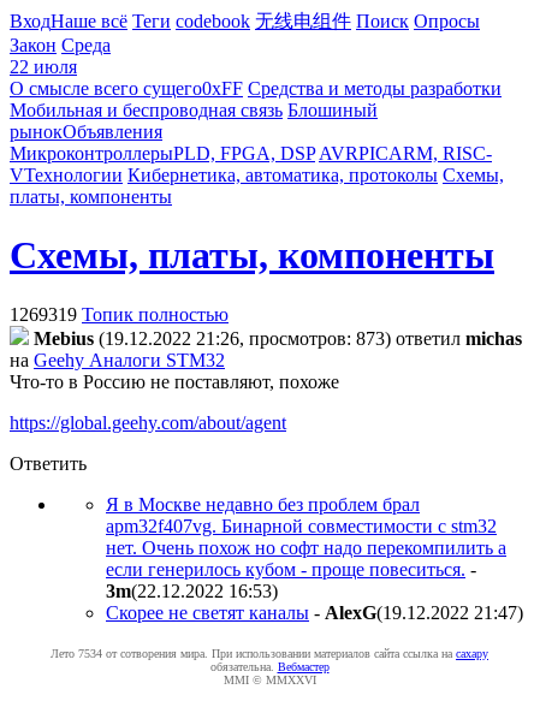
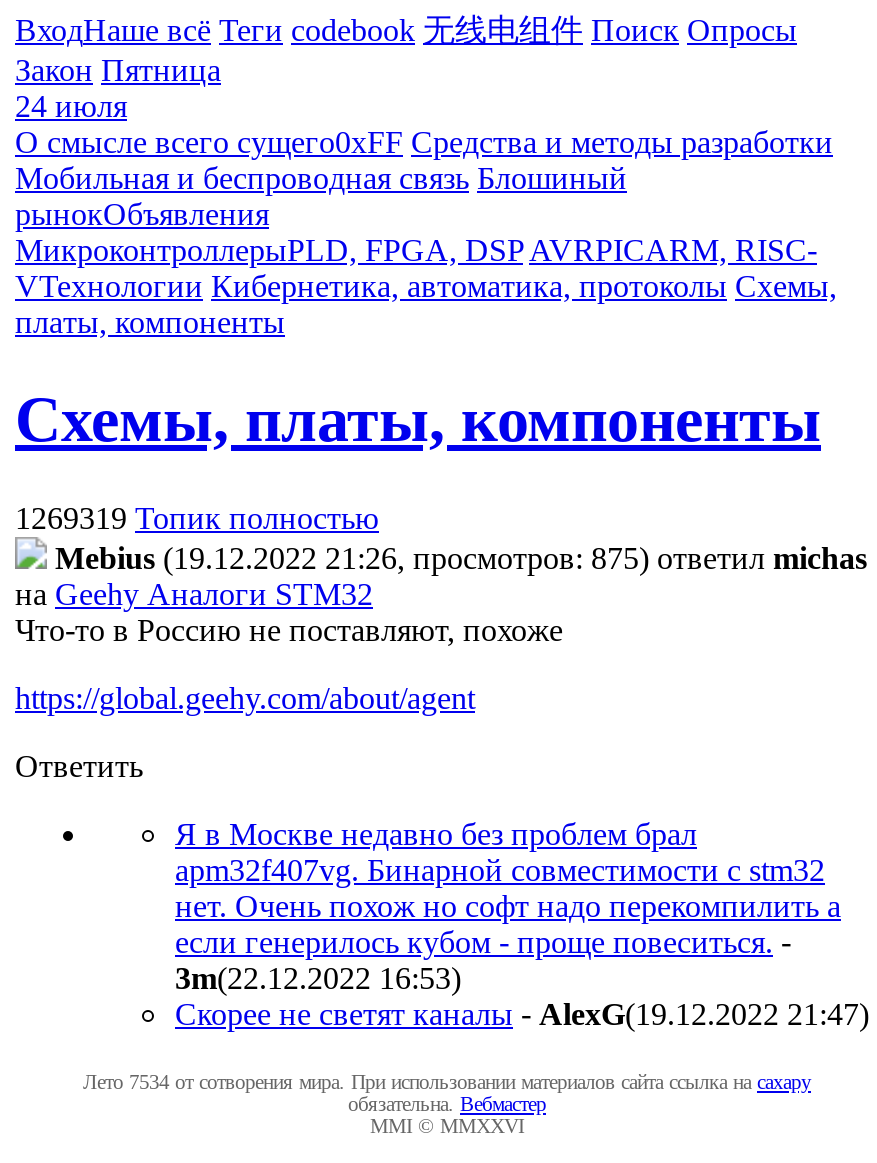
[10,35,111,55] Закон Среда -> [15,53,221,87] Закон Пятница
[10,57,77,77] 22 июля -> [15,89,127,123] 24 июля
[34,328,522,349] Mebius (19.12.2022 21:26, просмотров: 873) ответил michas -> [55,541,867,575] Mebius (19.12.2022 21:26, просмотров: 875) ответил michas

